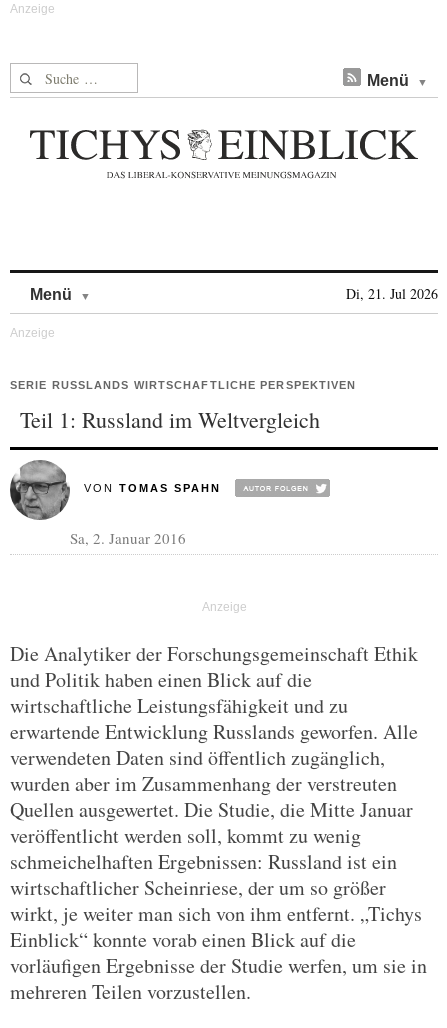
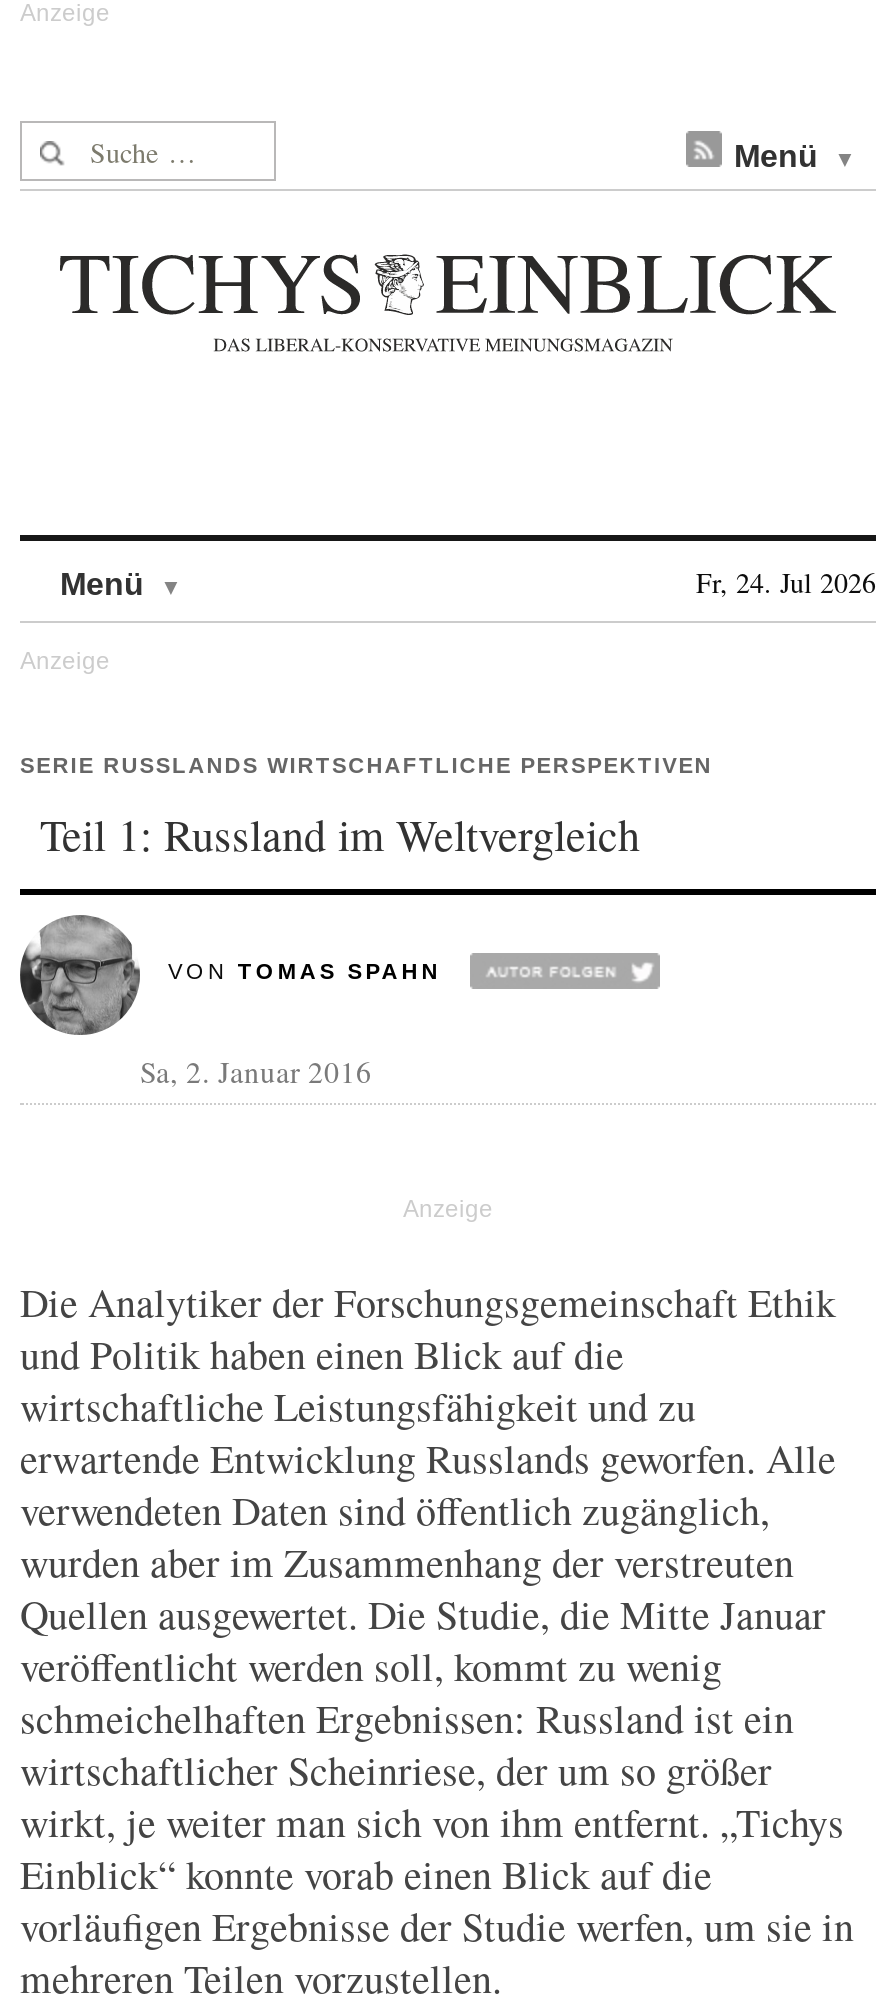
[346,284,438,303] Di, 21. Jul 2026 -> [696,563,876,601] Fr, 24. Jul 2026

